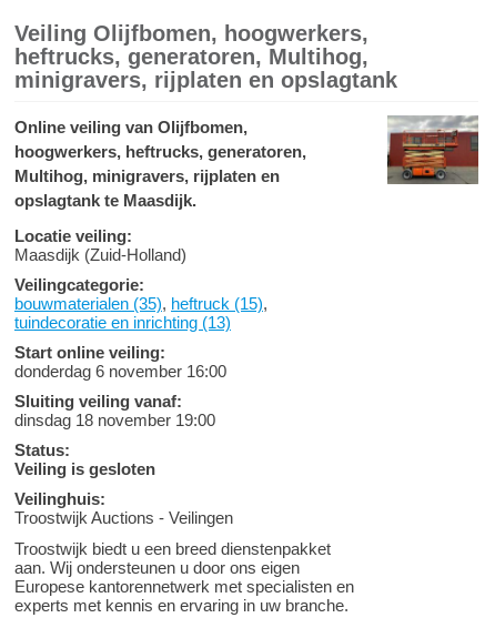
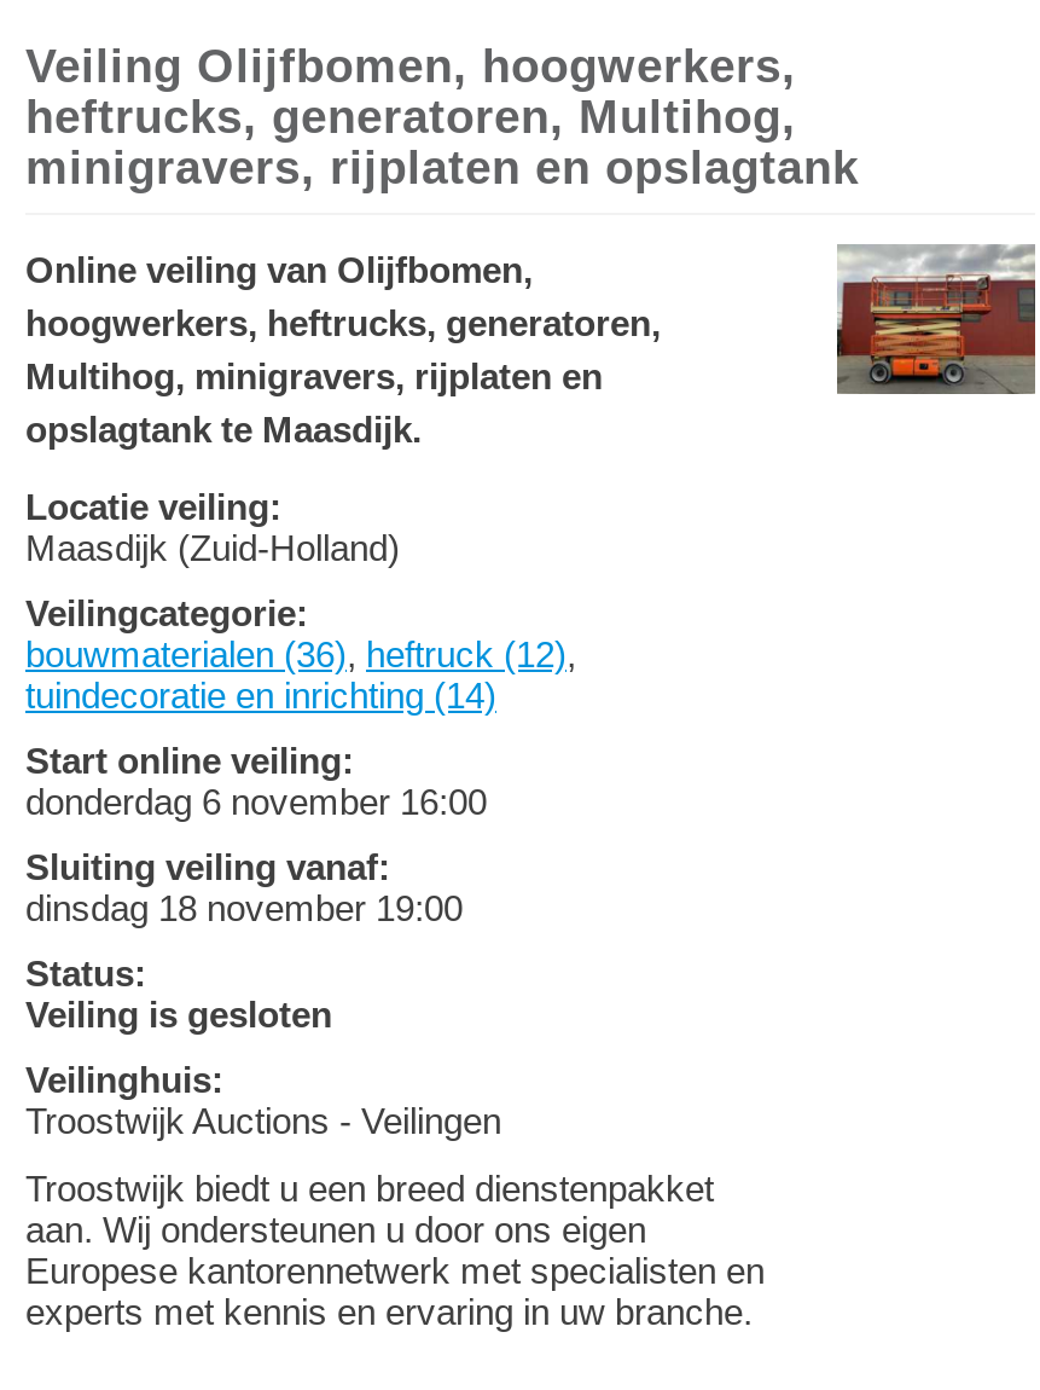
[14,294,267,313] bouwmaterialen (35), heftruck (15), -> [25,633,576,674] bouwmaterialen (36), heftruck (12),
[14,313,231,332] tuindecoratie en inrichting (13) -> [25,674,496,716] tuindecoratie en inrichting (14)

